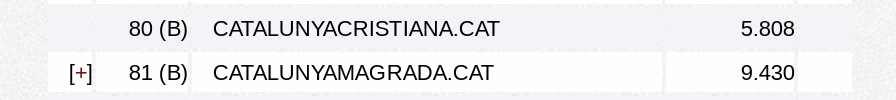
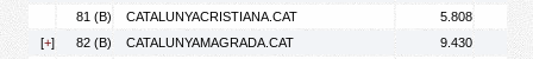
[129,16,501,40] 80 (B) CATALUNYACRISTIANA.CAT -> [77,9,298,24] 81 (B) CATALUNYACRISTIANA.CAT
[129,60,189,84] 81 (B) -> [77,35,112,50] 82 (B)

